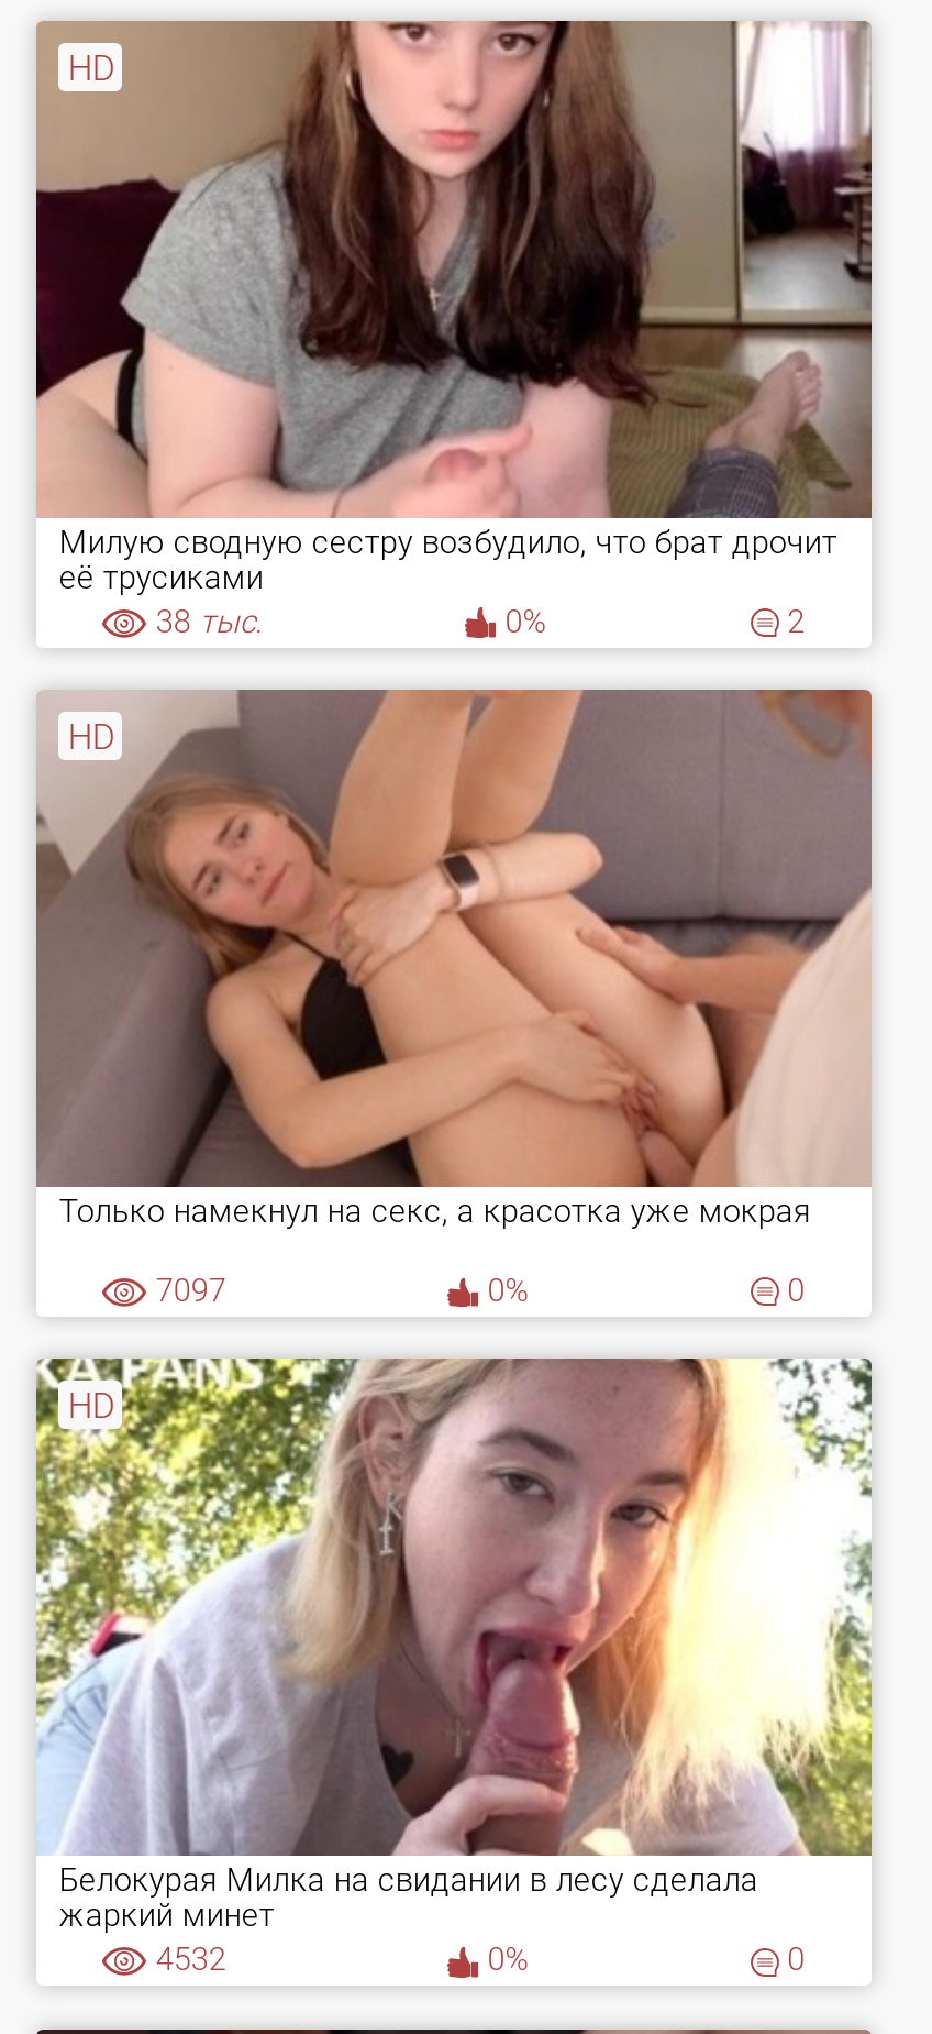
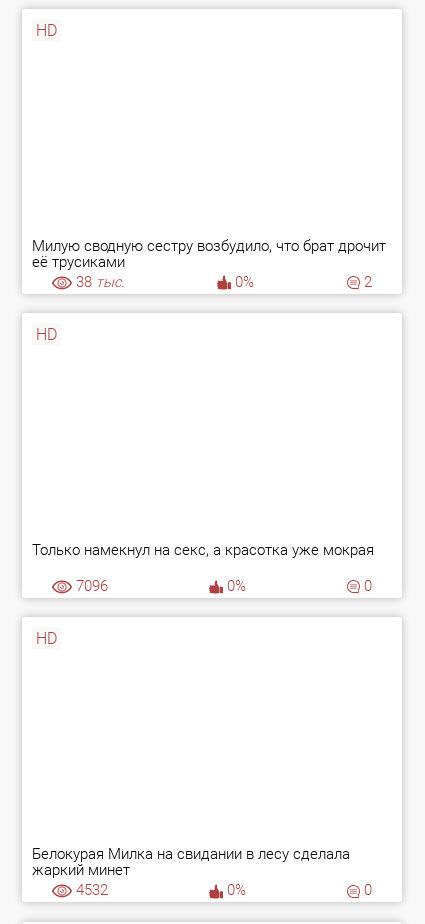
[34,19,874,520] [image] -> none
[34,688,874,1189] [image] -> none
[156,1273,226,1310] 7097 -> [76,578,108,595] 7096
[34,1356,874,1858] [image] -> none

